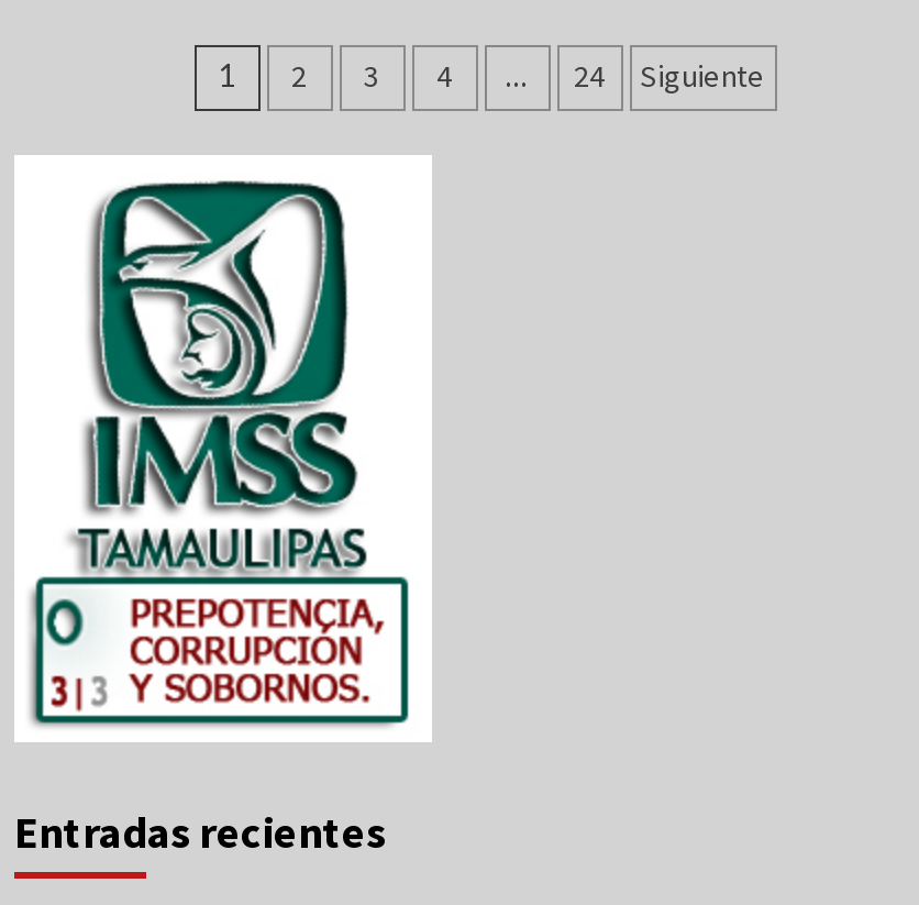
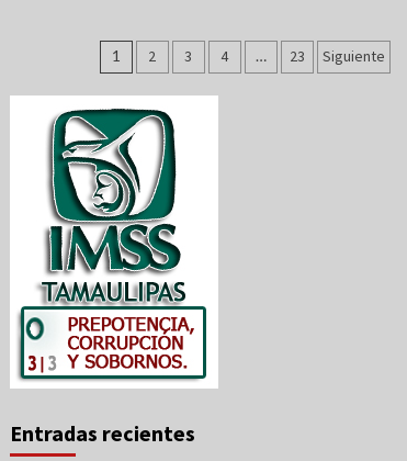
[574,56,605,96] 24 -> [289,46,304,66] 23

